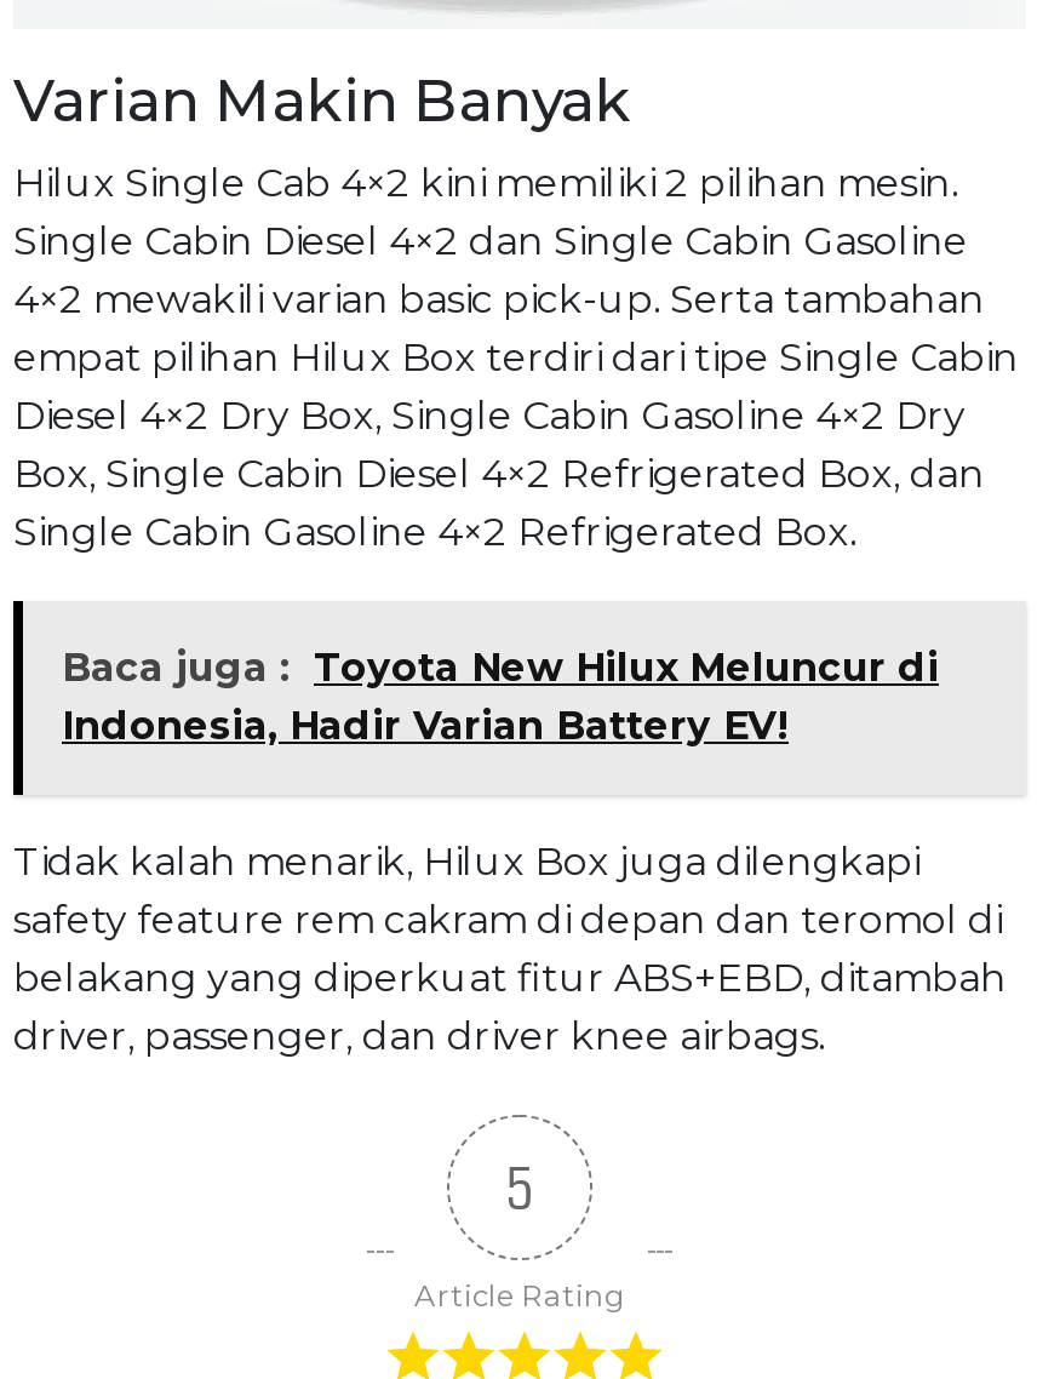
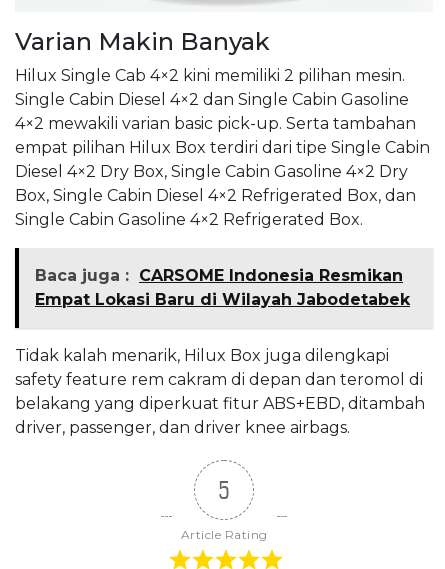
[62,646,939,750] Baca juga : Toyota New Hilux Meluncur di | Indonesia, Hadir Varian Battery EV! -> [35,266,410,309] Baca juga : CARSOME Indonesia Resmikan | Empat Lokasi Baru di Wilayah Jabodetabek

